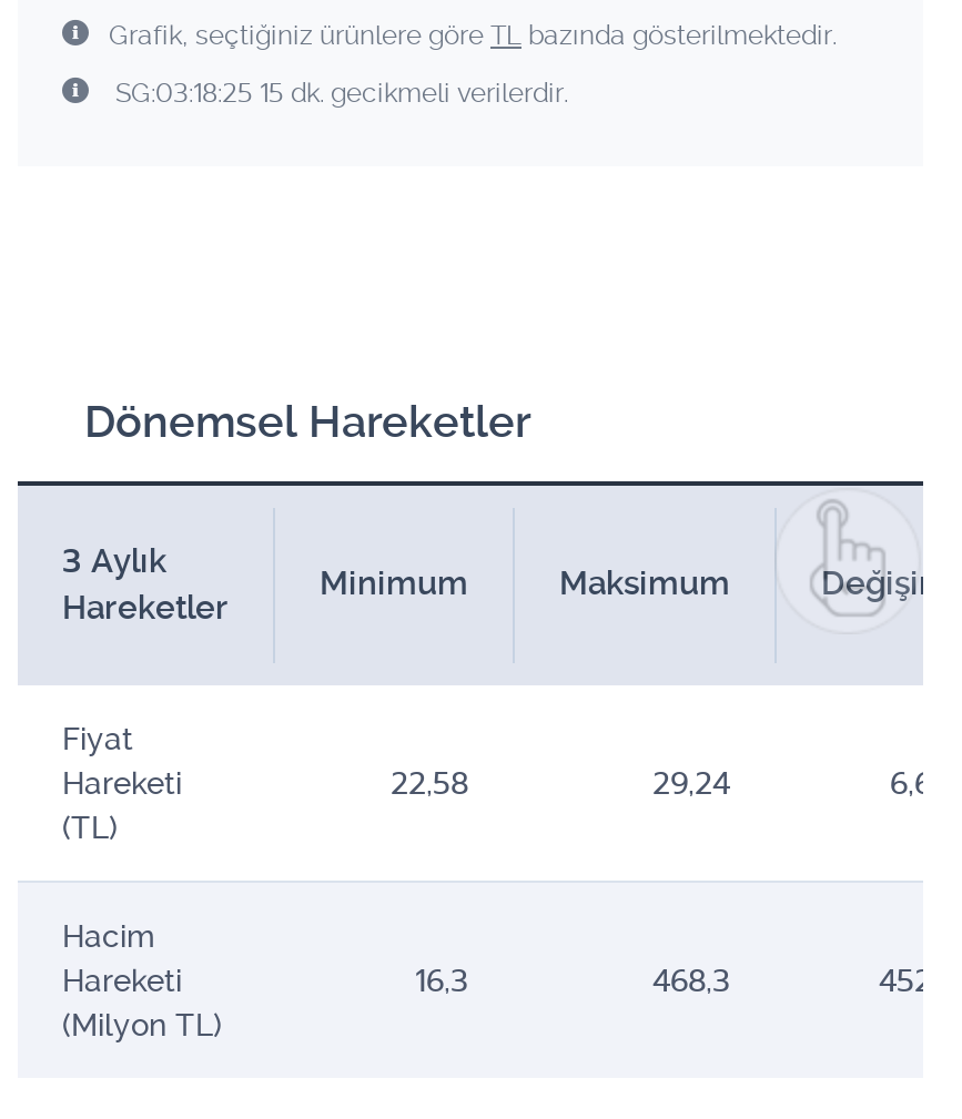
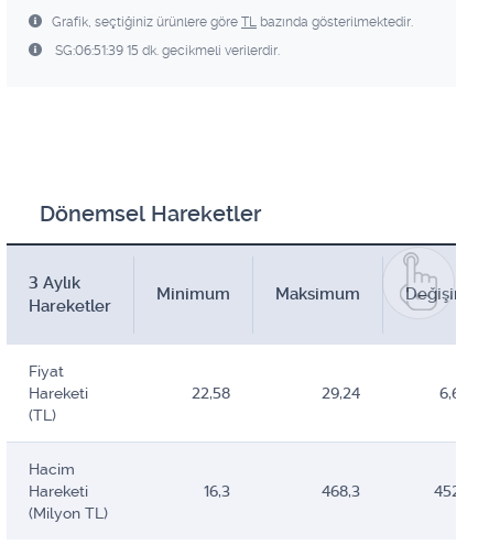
[109,78,568,109] SG:03:18:25 15 dk. gecikmeli verilerdir. -> [52,43,280,58] SG:06:51:39 15 dk. gecikmeli verilerdir.

